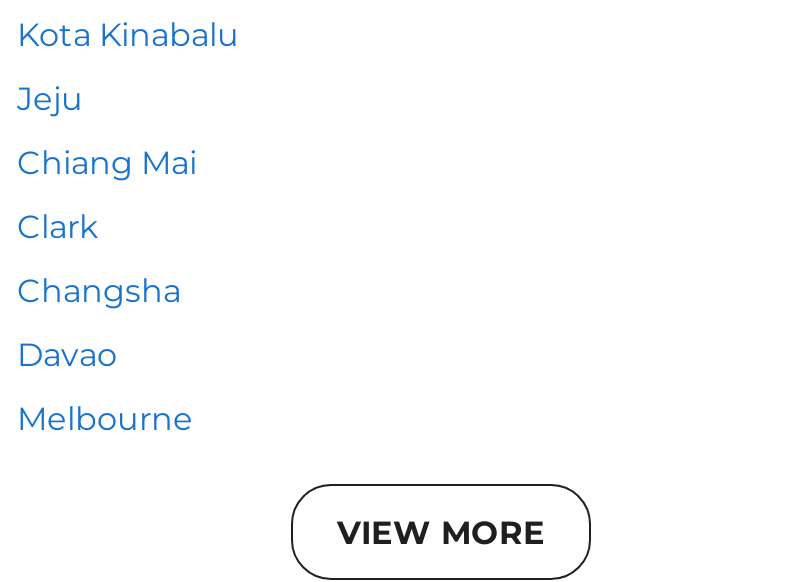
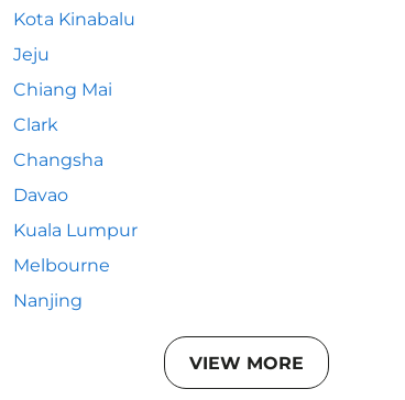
none -> [13,220,138,241] Kuala Lumpur
none -> [13,290,83,311] Nanjing

